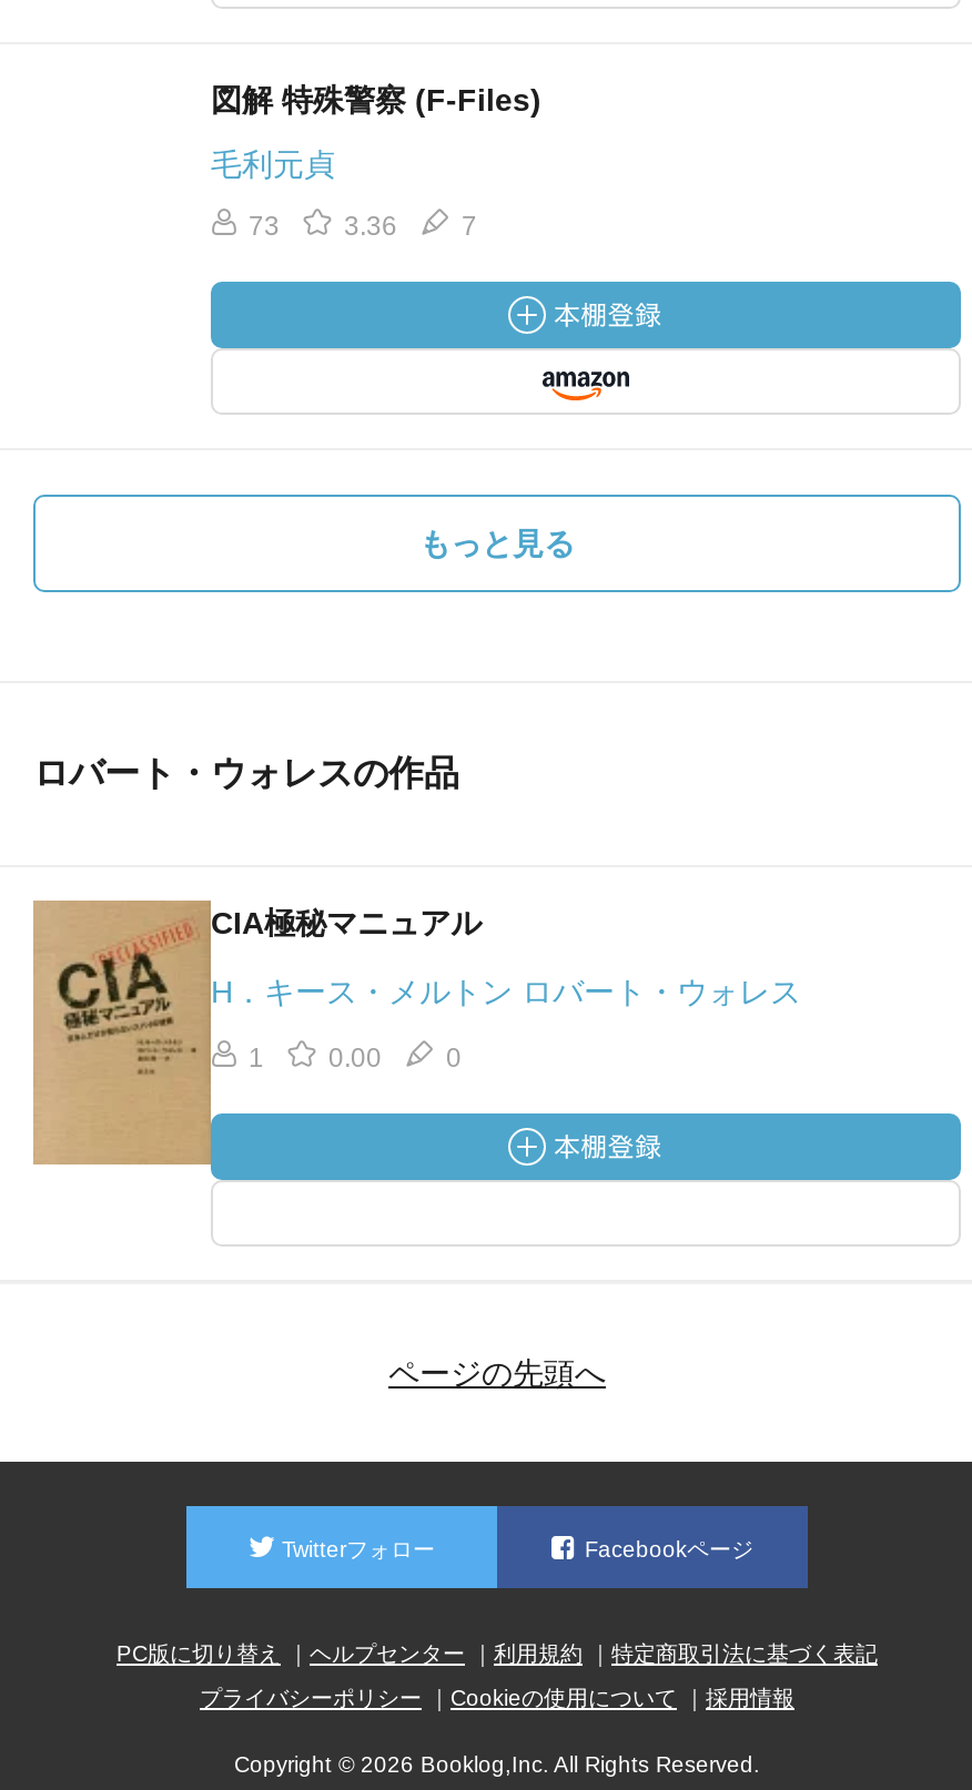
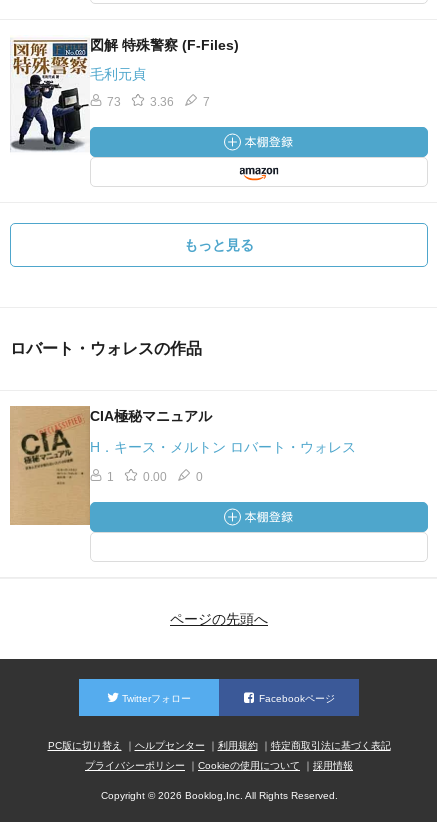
none -> [10,39,89,152] [image]

